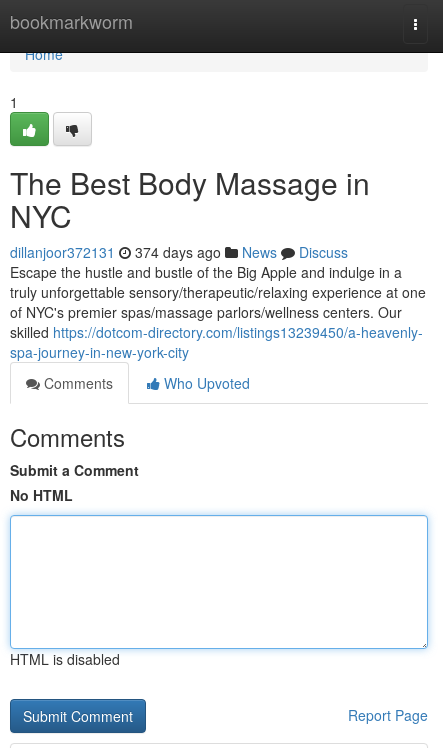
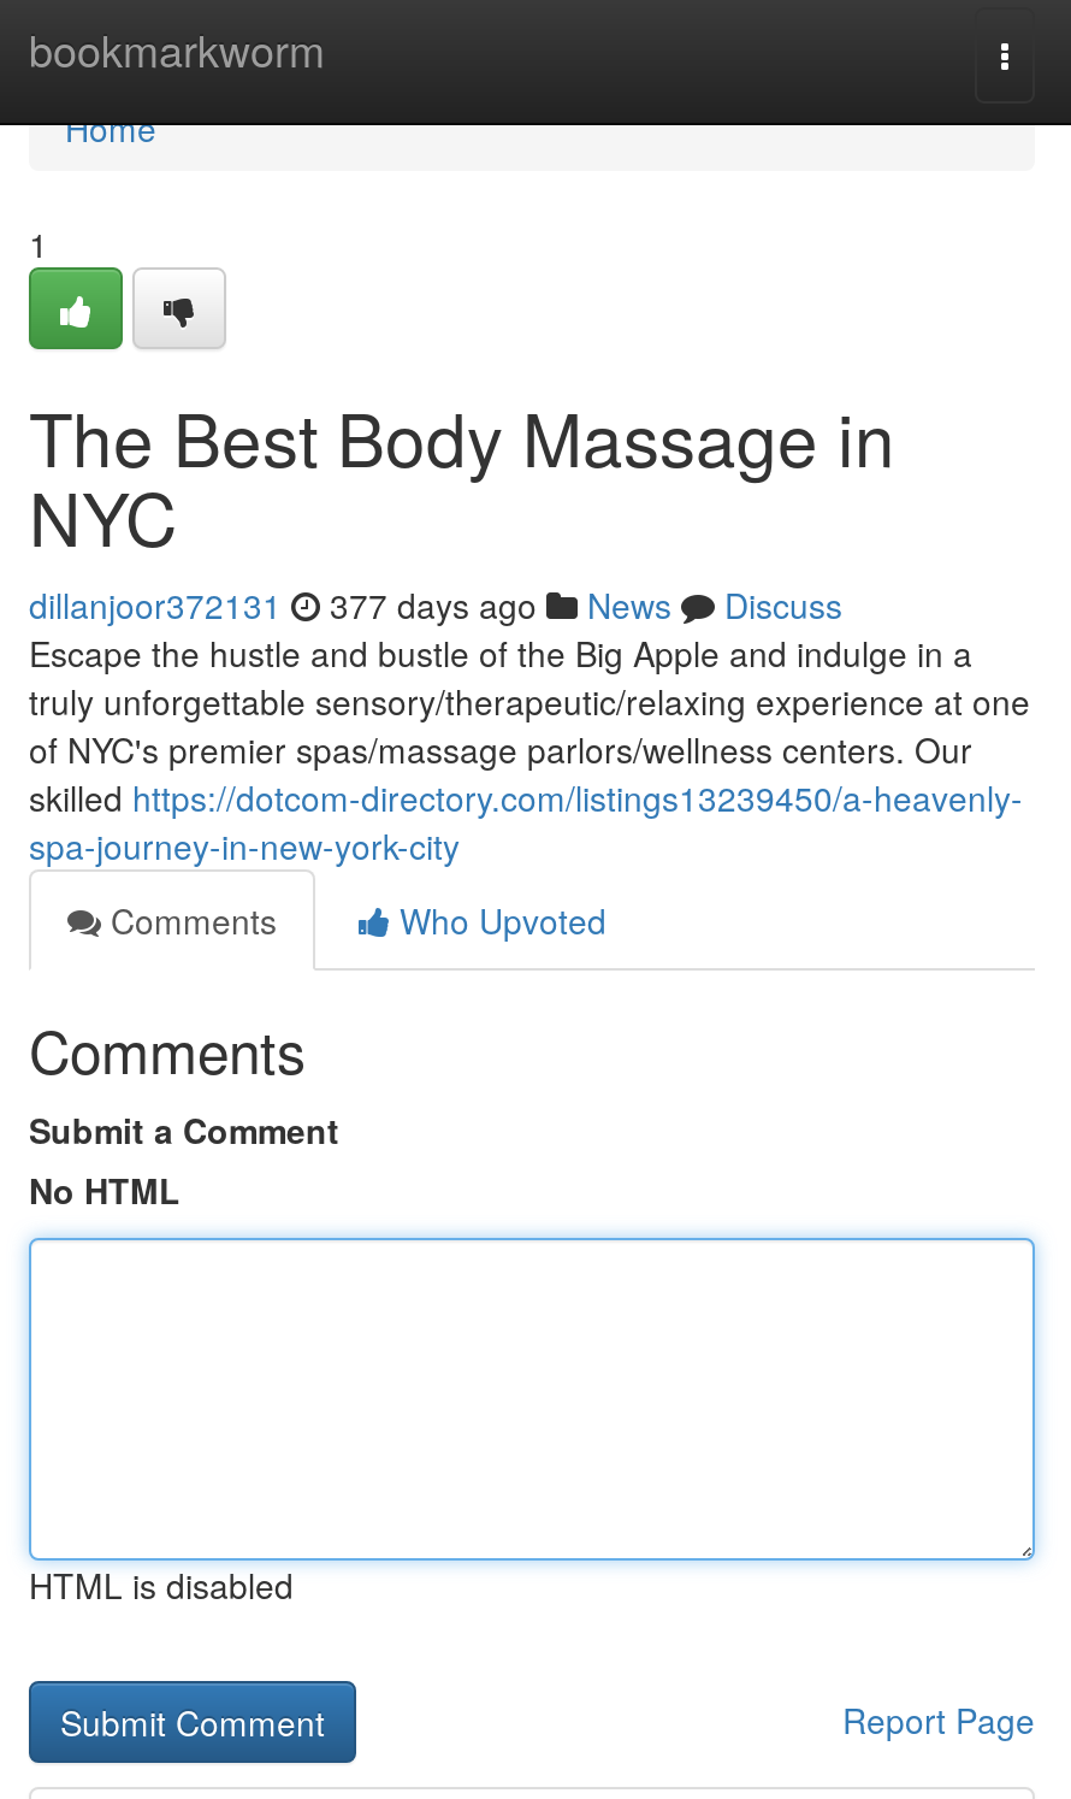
[10,242,348,262] dillanjoor372131 374 days ago News Discuss -> [29,580,842,629] dillanjoor372131 377 days ago News Discuss

